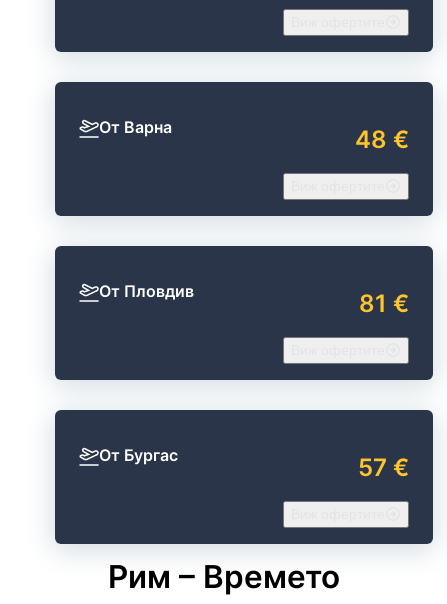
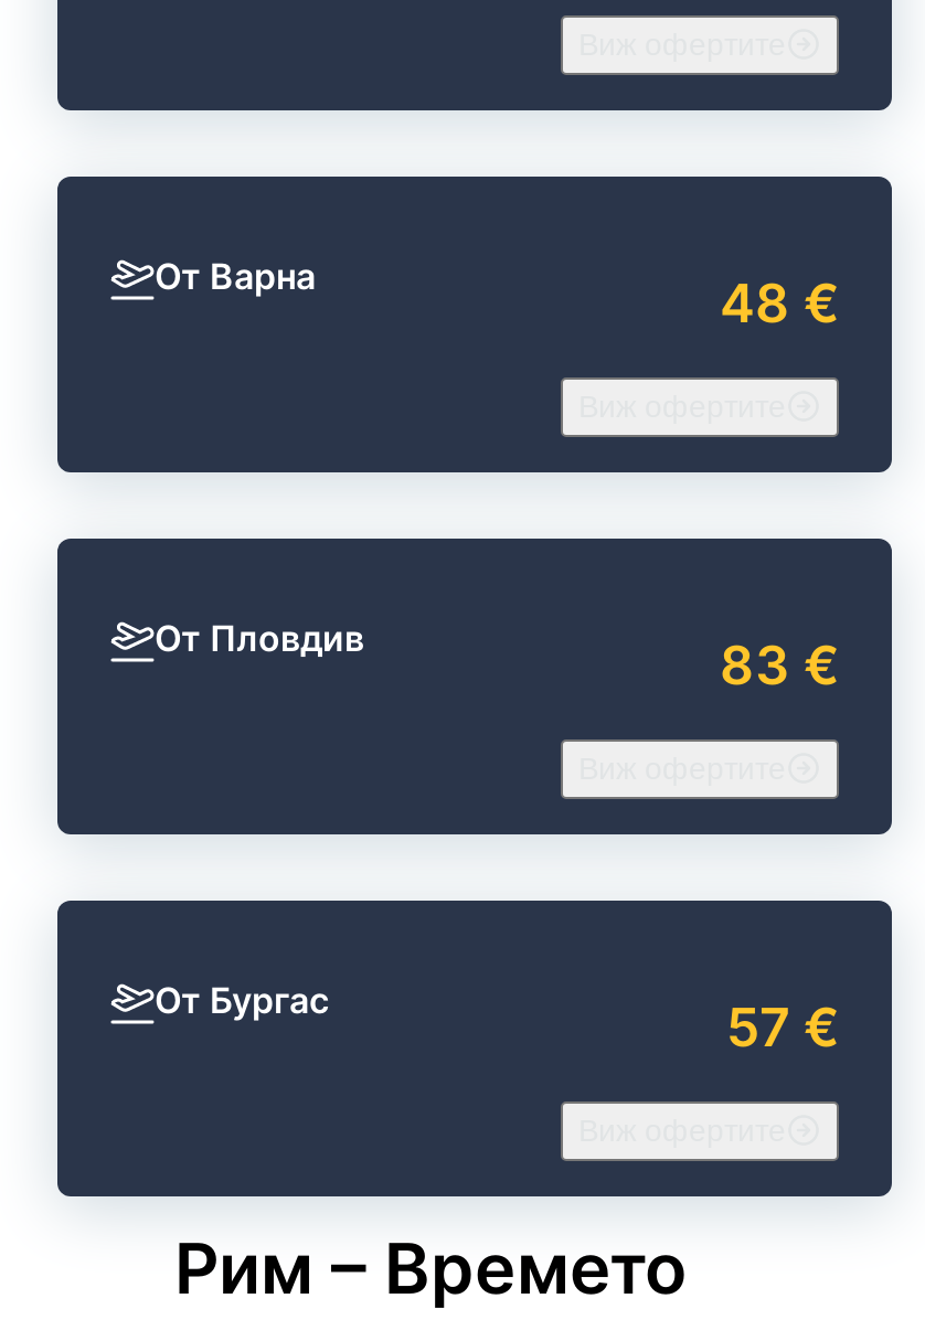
[359,288,409,317] 81 € -> [720,632,839,696] 83 €

